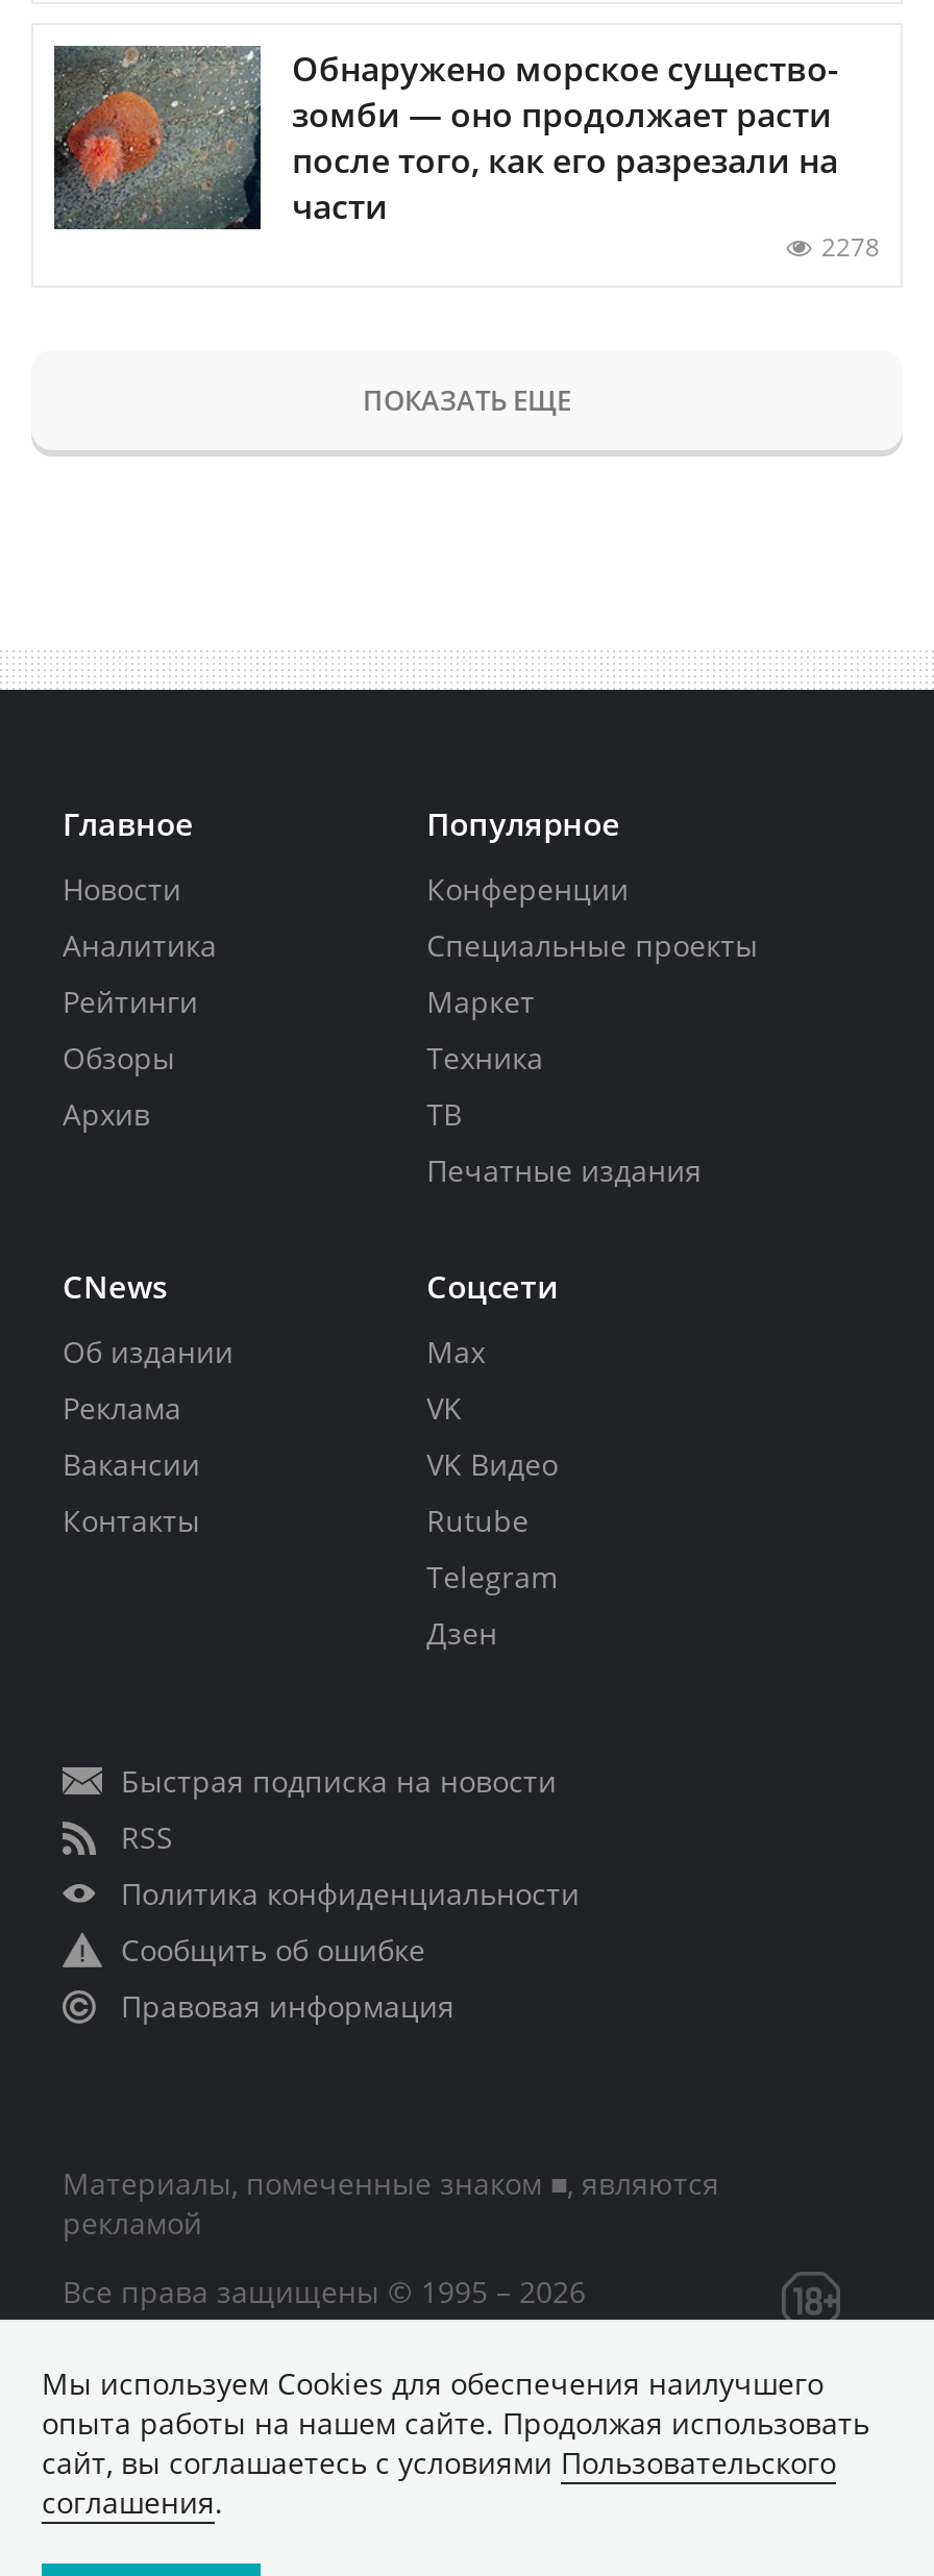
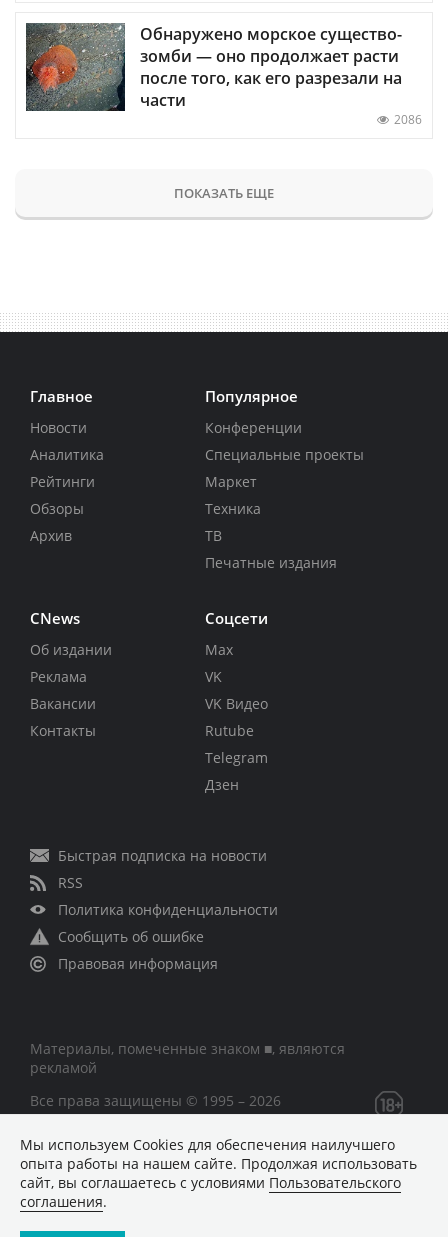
[821,229,880,265] 2278 -> [394,111,422,128] 2086

